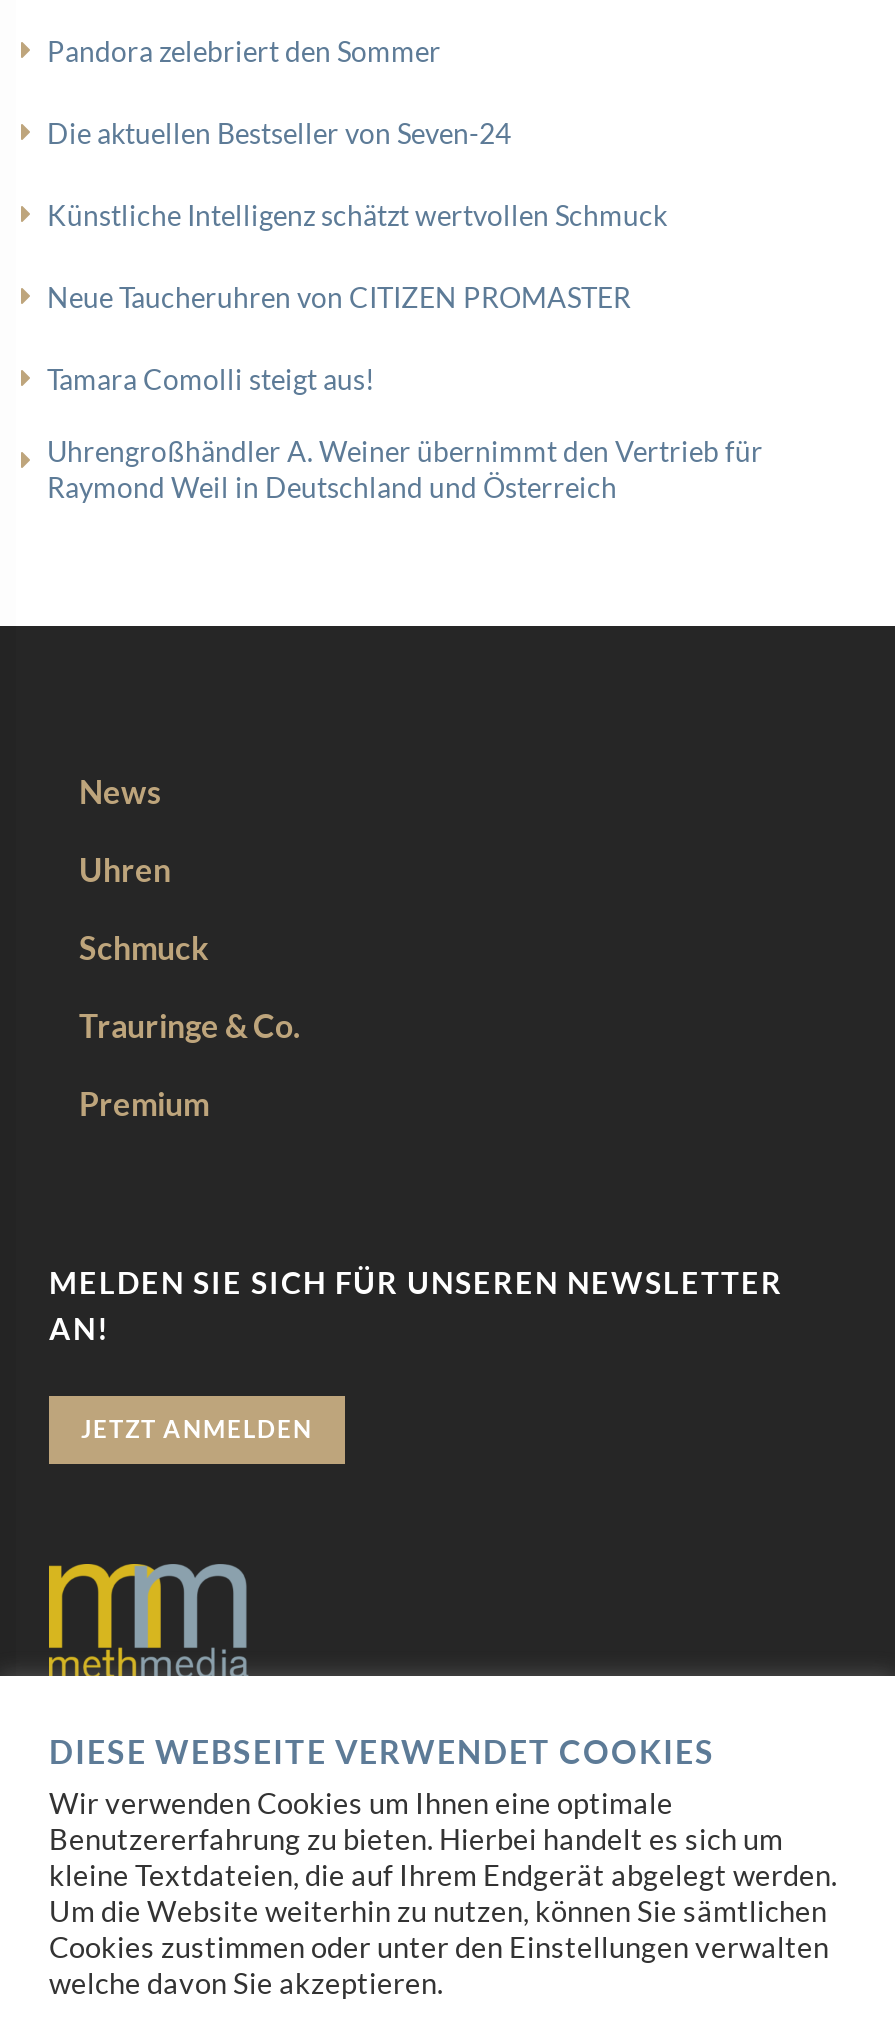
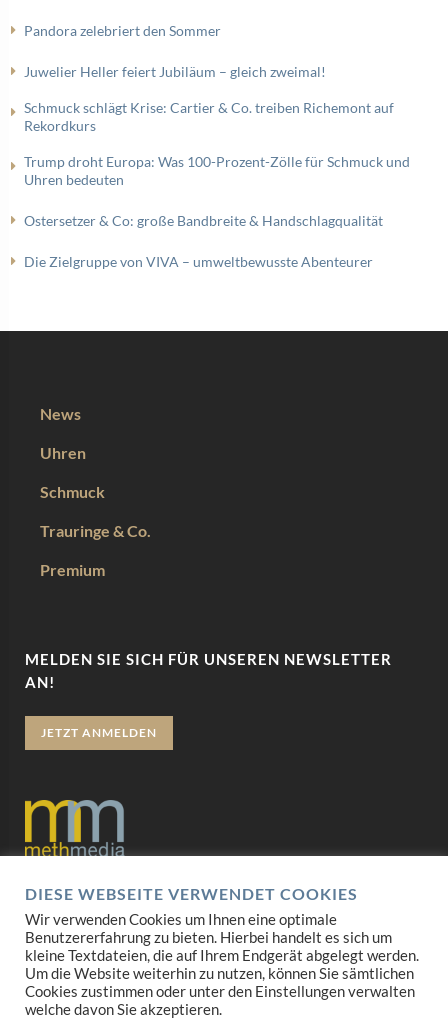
[47,115,511,149] Die aktuellen Bestseller von Seven-24 -> [24,62,326,79] Juwelier Heller feiert Jubiläum – gleich zweimal!
[47,197,667,231] Künstliche Intelligenz schätzt wertvollen Schmuck -> [24,98,394,133] Schmuck schlägt Krise: Cartier & Co. treiben Richemont auf | Rekordkurs
[47,279,631,313] Neue Taucheruhren von CITIZEN PROMASTER -> [24,152,410,187] Trump droht Europa: Was 100-Prozent-Zölle für Schmuck und | Uhren bedeuten
[47,361,375,395] Tamara Comolli steigt aus! -> [24,211,383,228] Ostersetzer & Co: große Bandbreite & Handschlagqualität
[47,433,763,503] Uhrengroßhändler A. Weiner übernimmt den Vertrieb für | Raymond Weil in Deutschland und Österreich -> [24,252,373,269] Die Zielgruppe von VIVA – umweltbewusste Abenteurer

